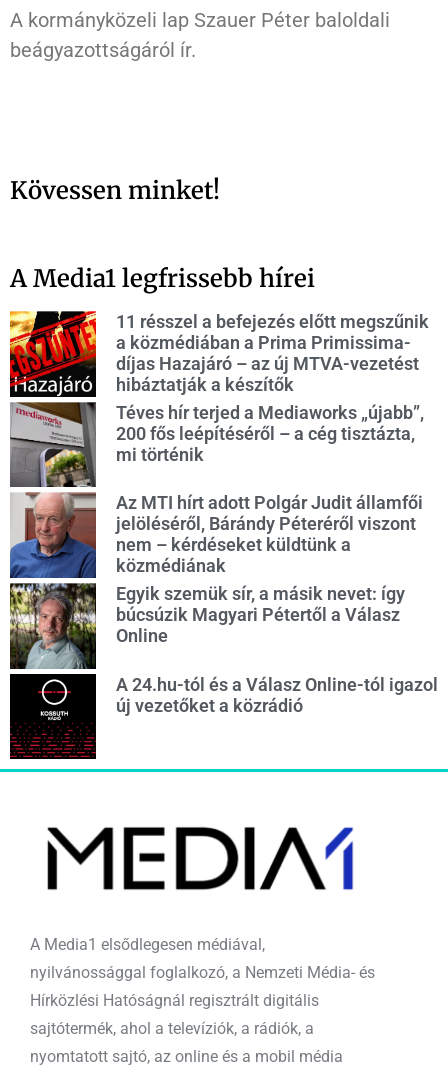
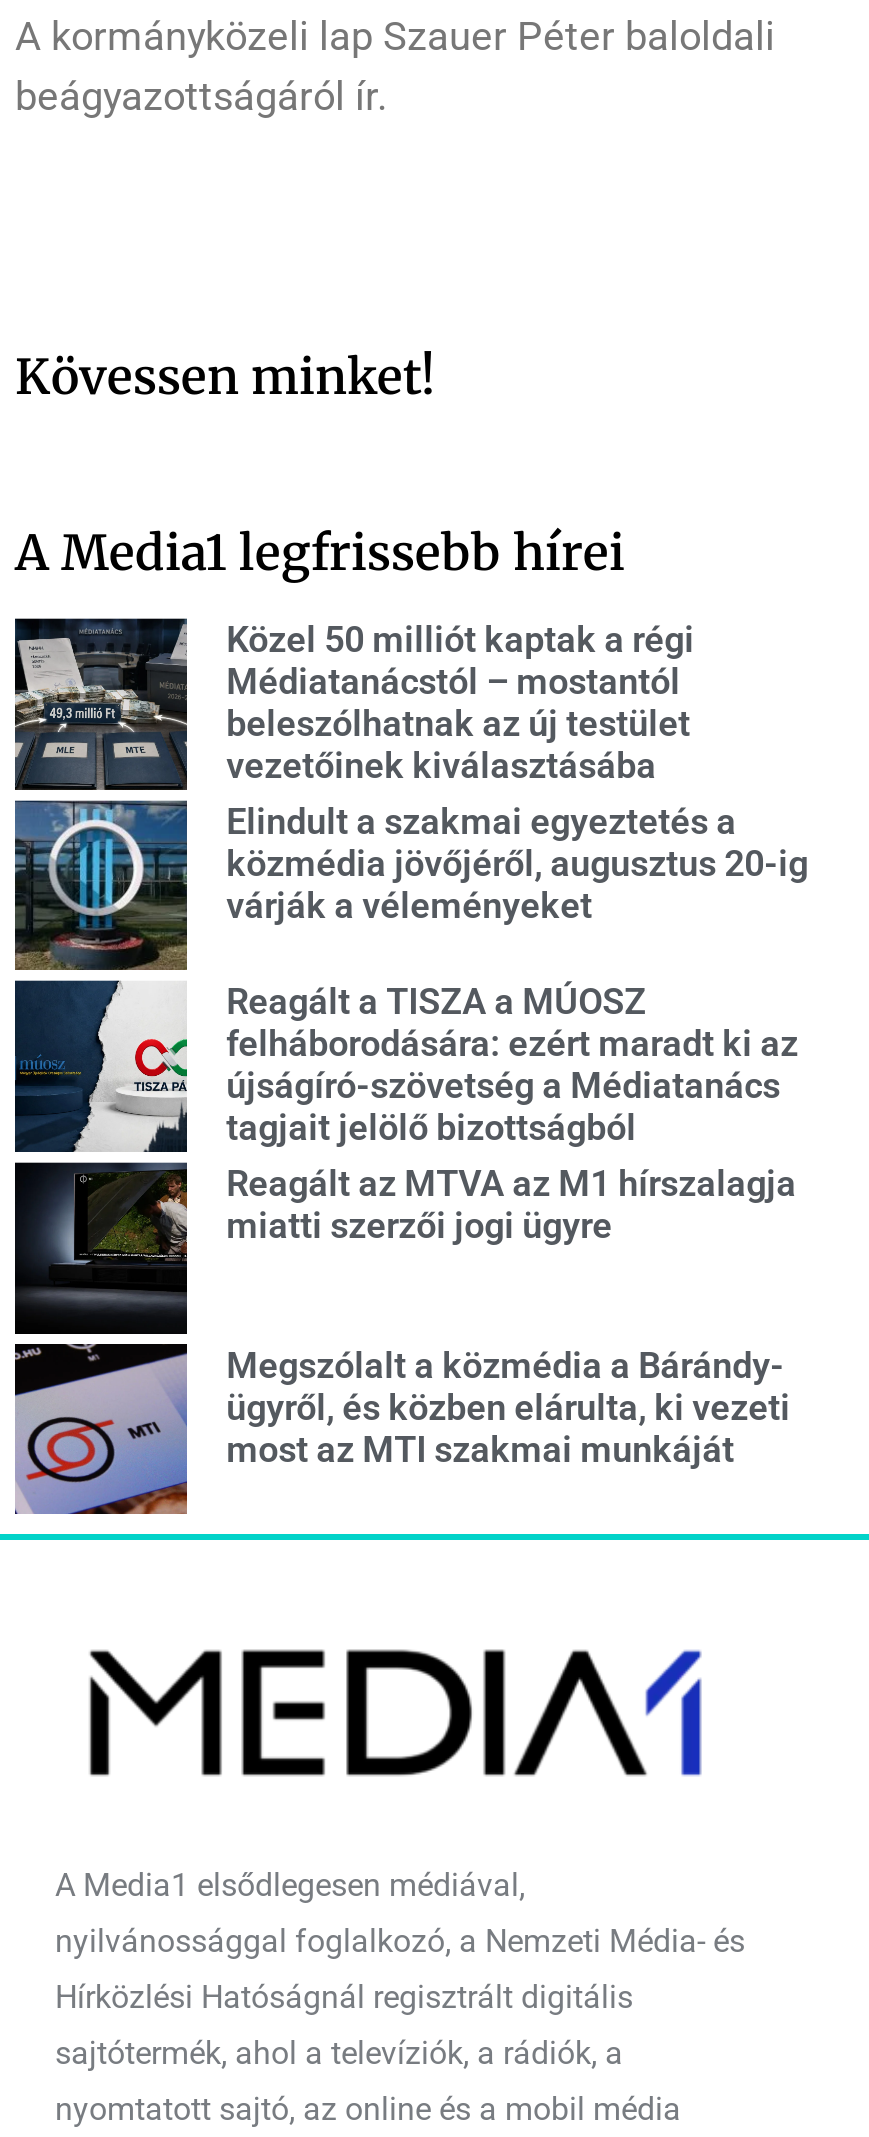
[9,310,429,760] [image] | 11 résszel a befejezés előtt megszűnik | a közmédiában a Prima Primissima- | díjas Hazajáró – az új MTVA-vezetést | hibáztatják a készítők | Téves hír terjed a Mediaworks „újabb”, | 200 fős leépítéséről – a cég tisztázta, | mi történik -> [13,616,808,1516] [image] | Közel 50 milliót kaptak a régi | Médiatanácstól – mostantól | beleszólhatnak az új testület | vezetőinek kiválasztásába | Elindult a szakmai egyeztetés a | közmédia jövőjéről, augusztus 20-ig | várják a véleményeket
[116,492,423,646] Az MTI hírt adott Polgár Judit államfői | jelöléséről, Bárándy Péteréről viszont | nem – kérdéseket küldtünk a | közmédiának | Egyik szemük sír, a másik nevet: így | búcsúzik Magyari Pétertől a Válasz | Online -> [226,981,798,1246] Reagált a TISZA a MÚOSZ | felháborodására: ezért maradt ki az | újságíró-szövetség a Médiatanács | tagjait jelölő bizottságból | Reagált az MTVA az M1 hírszalagja | miatti szerzői jogi ügyre
[116,674,438,716] A 24.hu-tól és a Válasz Online-tól igazol | új vezetőket a közrádió -> [226,1343,790,1469] Megszólalt a közmédia a Bárándy- | ügyről, és közben elárulta, ki vezeti | most az MTI szakmai munkáját

